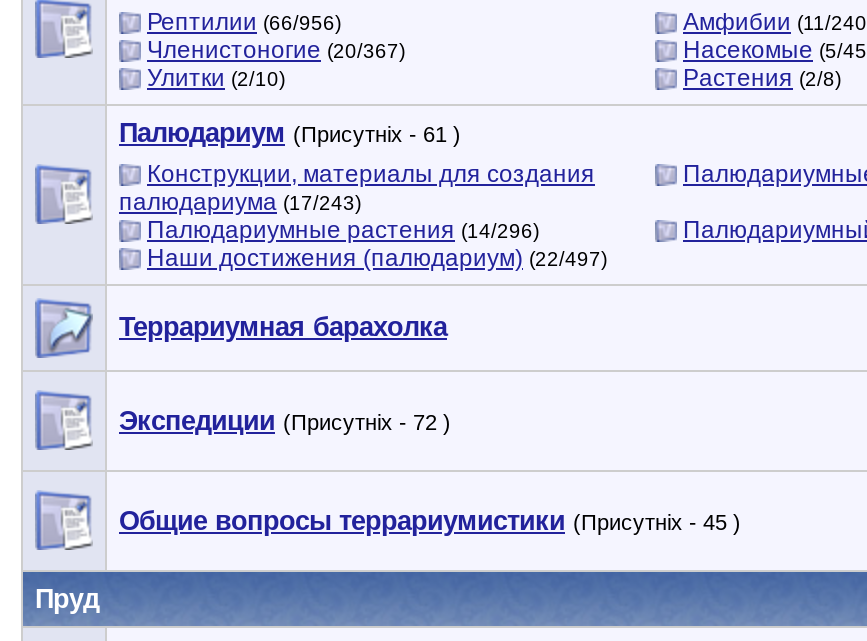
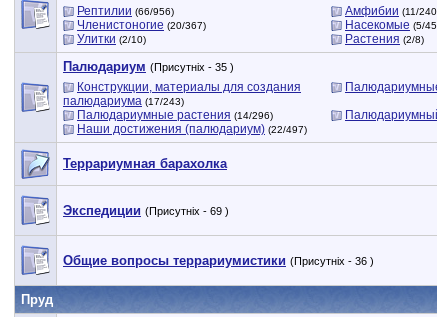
[119,118,461,148] Палюдариум (Присутніх - 61 ) -> [63,59,234,74] Палюдариум (Присутніх - 35 )
[119,406,451,436] Экспедиции (Присутніх - 72 ) -> [63,203,229,218] Экспедиции (Присутніх - 69 )
[119,506,741,536] Общие вопросы террариумистики (Присутніх - 45 ) -> [63,253,374,268] Общие вопросы террариумистики (Присутніх - 36 )

